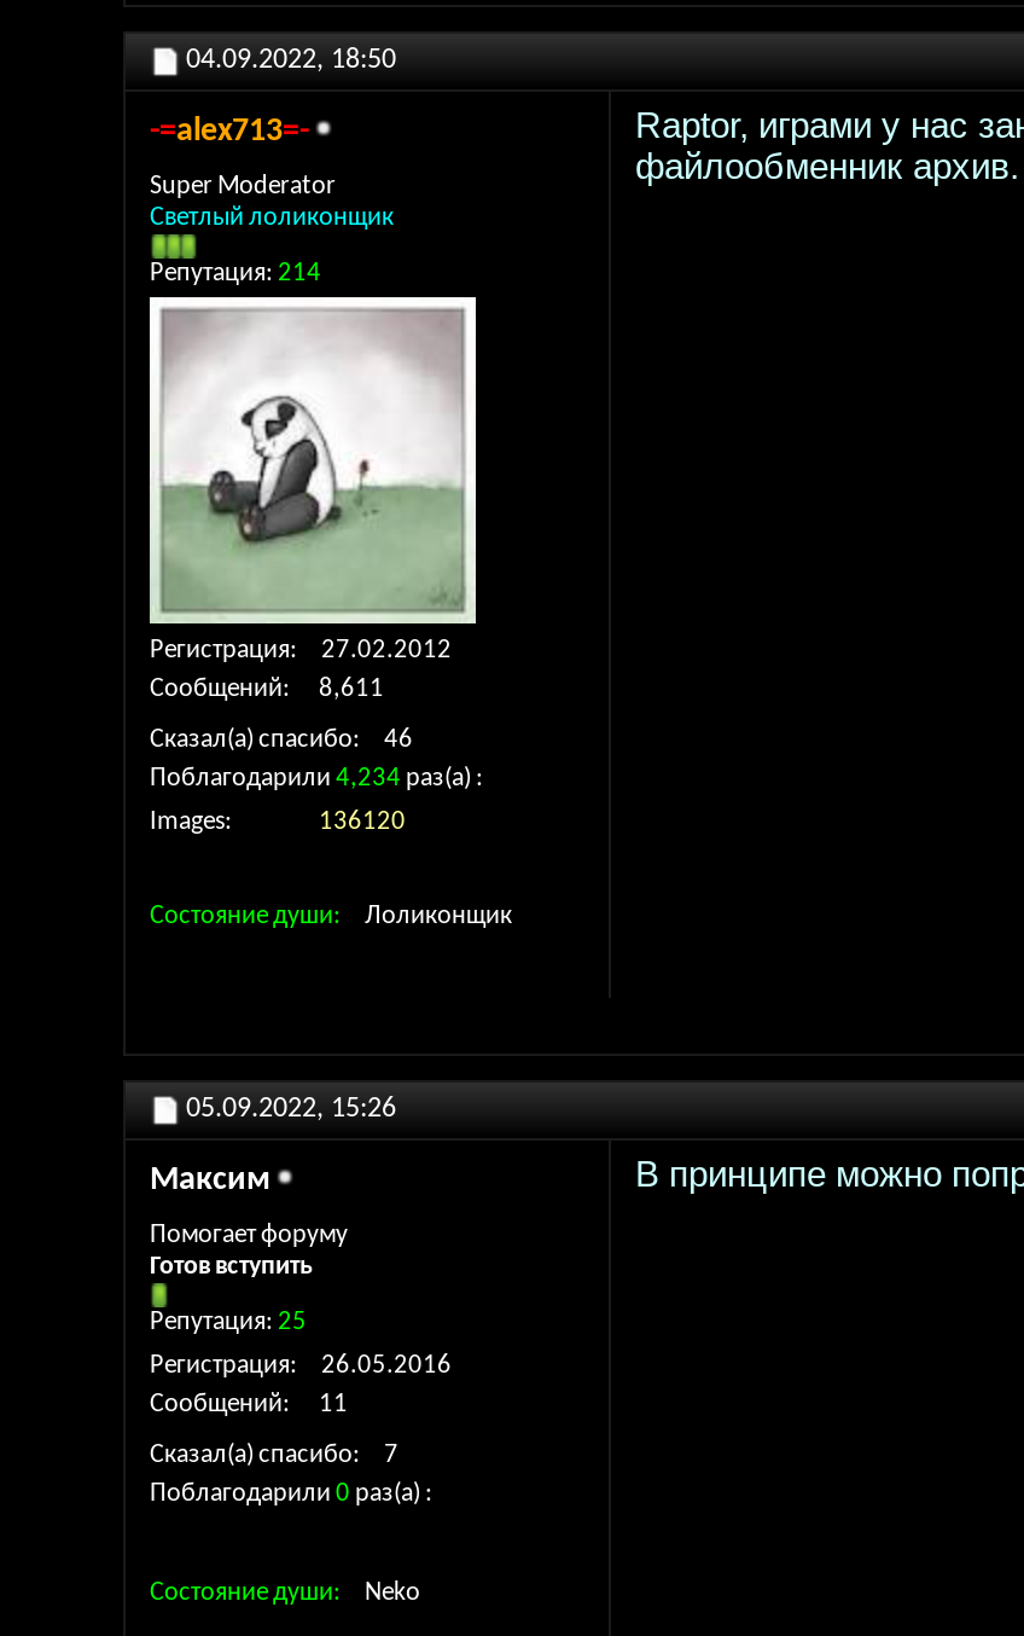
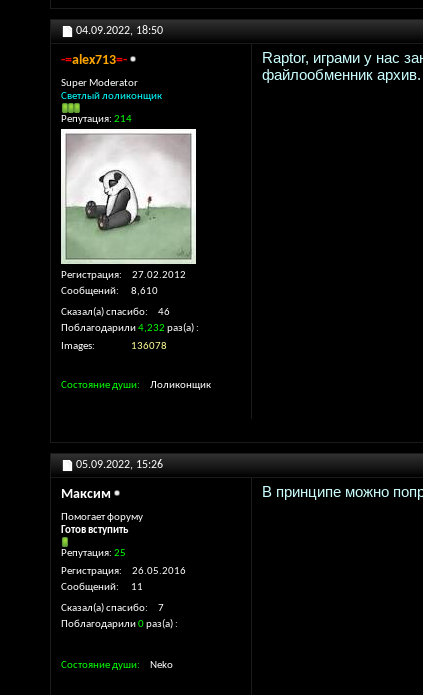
[150,677,384,703] Сообщений 8,611 -> [61,286,158,297] Сообщений 8,610
[150,766,476,793] Поблагодарили 4,234 раз(а) -> [61,323,196,334] Поблагодарили 4,232 раз(а)
[319,810,406,836] 136120 -> [131,341,167,352] 136078

